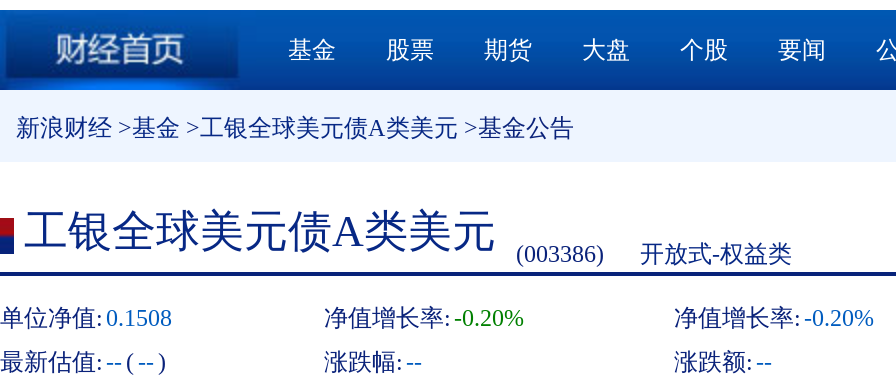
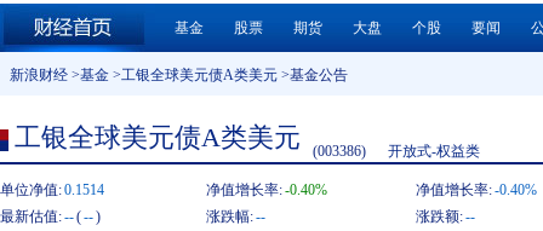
[0,304,172,332] 单位净值: 0.1508 -> [0,181,104,198] 单位净值: 0.1514
[324,304,524,332] 净值增长率: -0.20% -> [206,181,327,198] 净值增长率: -0.40%
[674,304,874,332] 净值增长率: -0.20% -> [416,181,537,198] 净值增长率: -0.40%

